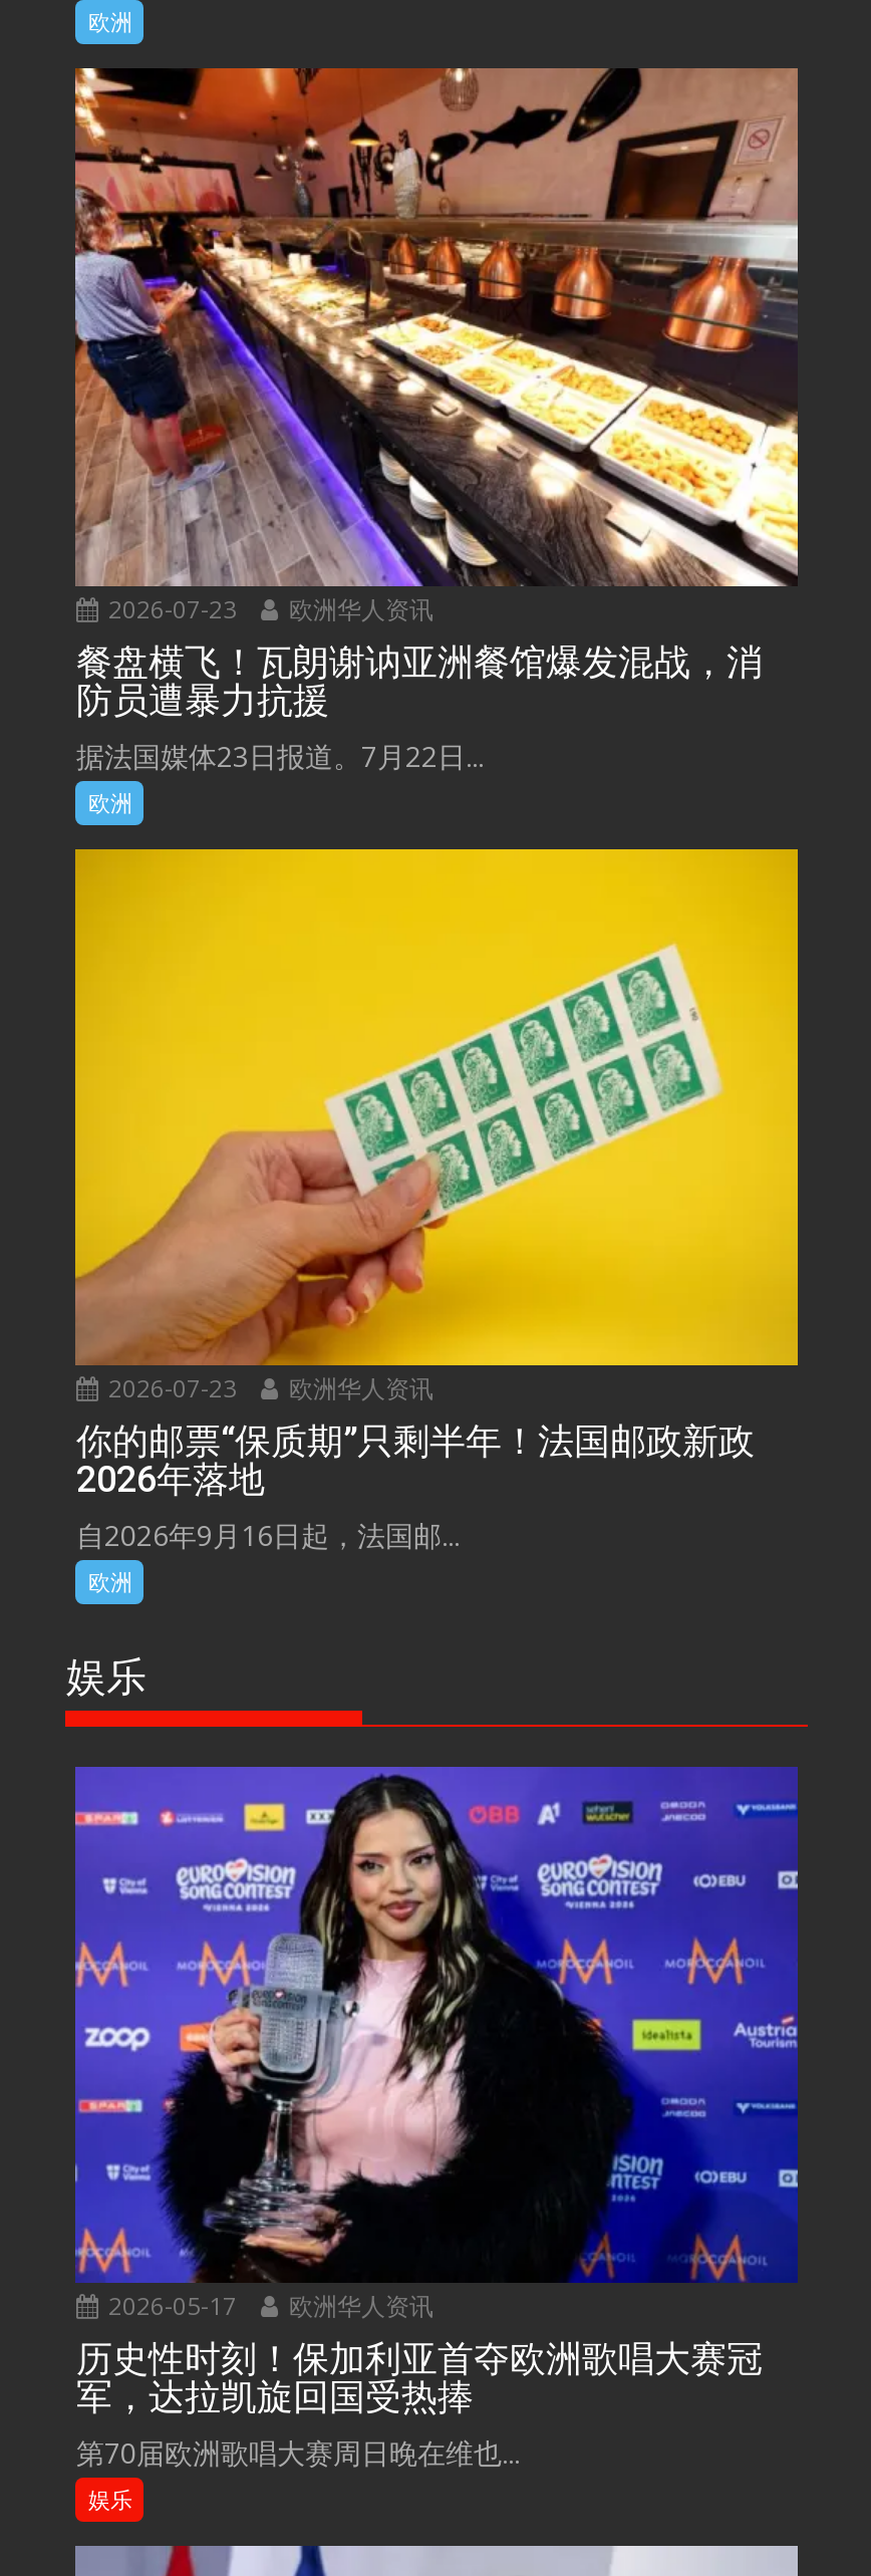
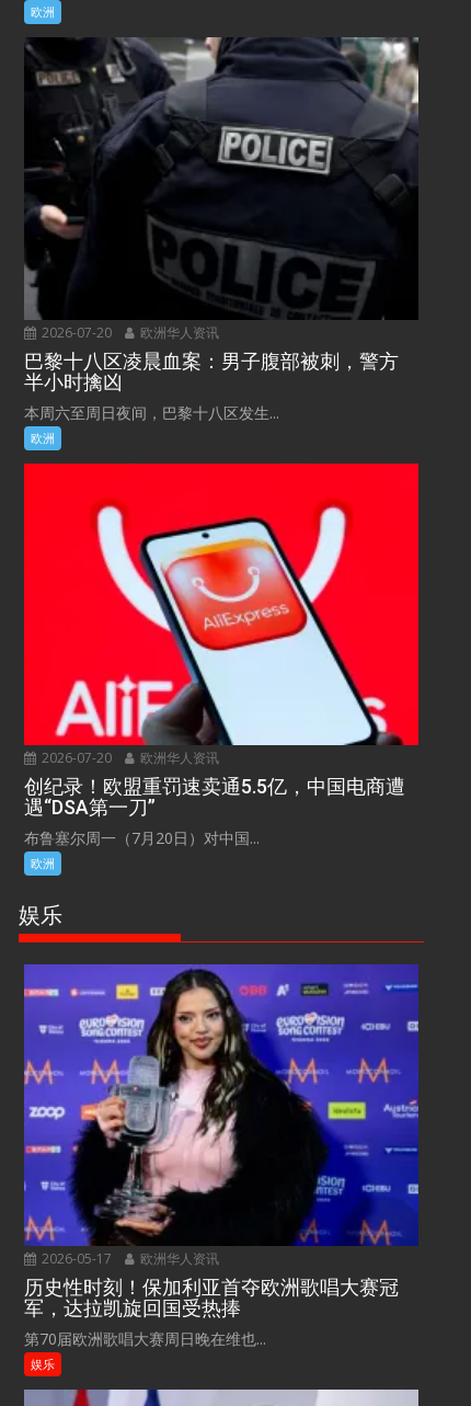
[73,66,800,626] [image] | 2026-07-23 欧洲华人资讯 -> [24,36,418,341] [image] | 2026-07-20 欧洲华人资讯
[76,640,763,774] 餐盘横飞！瓦朗谢讷亚洲餐馆爆发混战，消 | 防员遭暴力抗援 | 据法国媒体23日报道。7月22日... -> [25,349,399,423] 巴黎十八区凌晨血案：男子腹部被刺，警方 | 半小时擒凶 | 本周六至周日夜间，巴黎十八区发生...
[73,847,800,1405] [image] | 2026-07-23 欧洲华人资讯 -> [23,462,420,767] [image] | 2026-07-20 欧洲华人资讯
[76,1419,755,1554] 你的邮票“保质期”只剩半年！法国邮政新政 | 2026年落地 | 自2026年9月16日起，法国邮... -> [25,775,406,848] 创纪录！欧盟重罚速卖通5.5亿，中国电商遭 | 遇“DSA第一刀” | 布鲁塞尔周一（7月20日）对中国...

